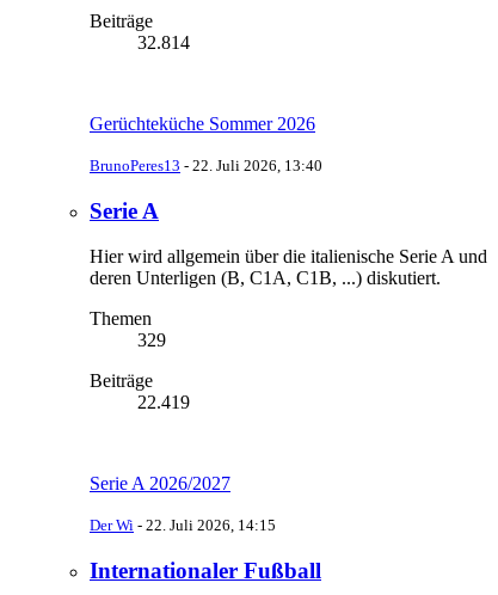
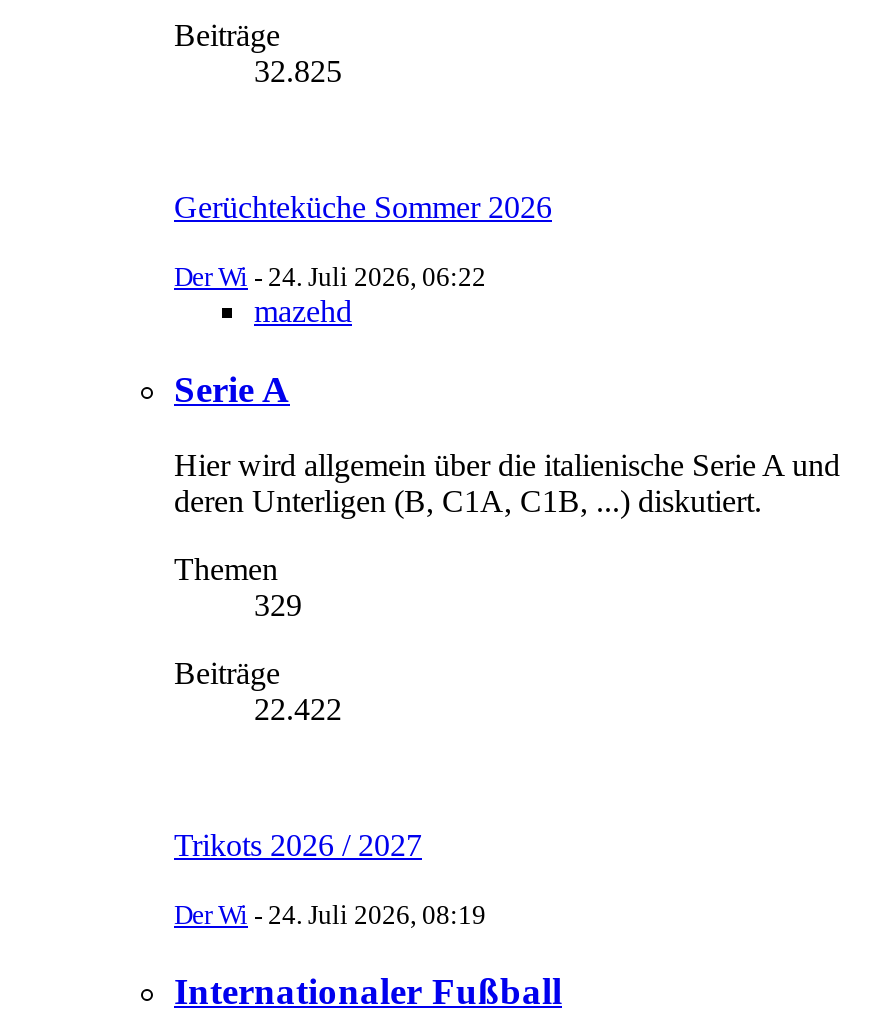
[137,32,190,53] 32.814 -> [254,54,342,88] 32.825
[90,157,322,174] BrunoPeres13 - 22. Juli 2026, 13:40 -> [174,262,486,328] Der Wi - 24. Juli 2026, 06:22 | mazehd
[137,392,190,413] 22.419 -> [254,693,342,727] 22.422
[90,474,230,494] Serie A 2026/2027 -> [174,829,422,863] Trikots 2026 / 2027
[90,517,276,535] Der Wi - 22. Juli 2026, 14:15 -> [174,901,486,931] Der Wi - 24. Juli 2026, 08:19

